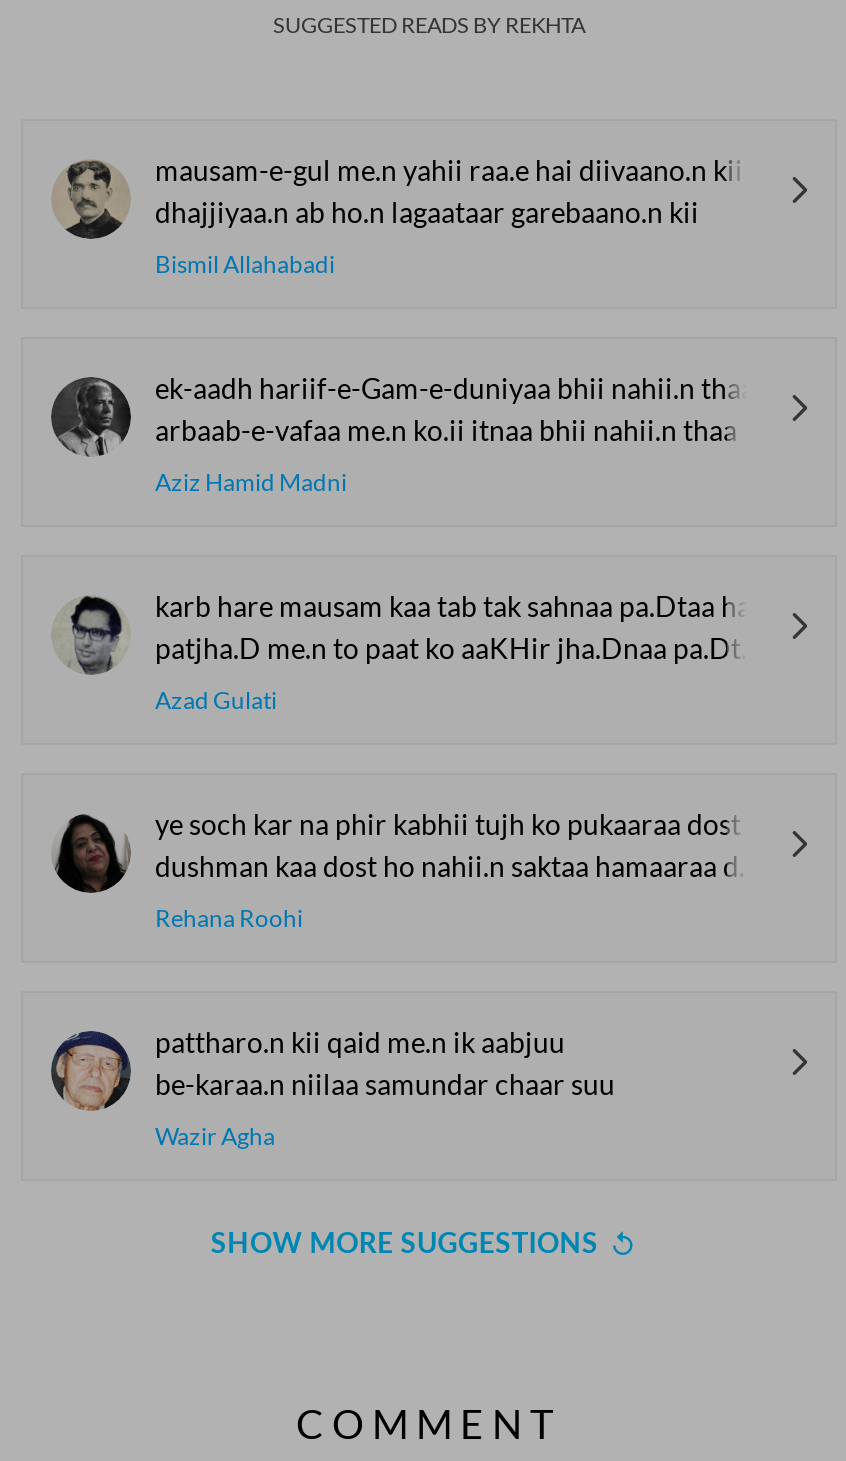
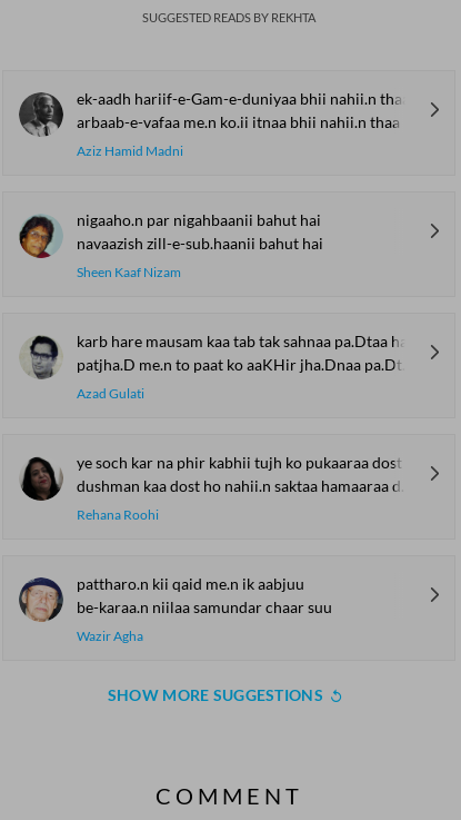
[51,153,743,279] [image] | mausam-e-gul me.n yahii raa.e hai diivaano.n kii | dhajjiyaa.n ab ho.n lagaataar garebaano.n kii | Bismil Allahabadi -> none
moved [155,371,755,497] -> [77,89,410,159]: ek-aadh hariif-e-Gam-e-duniyaa bhii nahii.n thaa | arbaab-e-vafaa me.n ko.ii itnaa bhii nahii.n thaa | Aziz Hamid Madni
none -> [21,210,323,280] [image] | nigaaho.n par nigahbaanii bahut hai | navaazish zill-e-sub.haanii bahut hai | Sheen Kaaf Nizam

